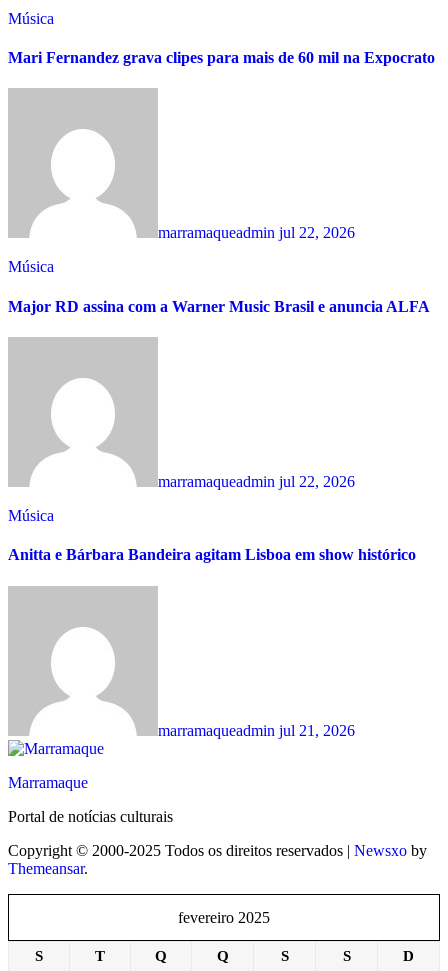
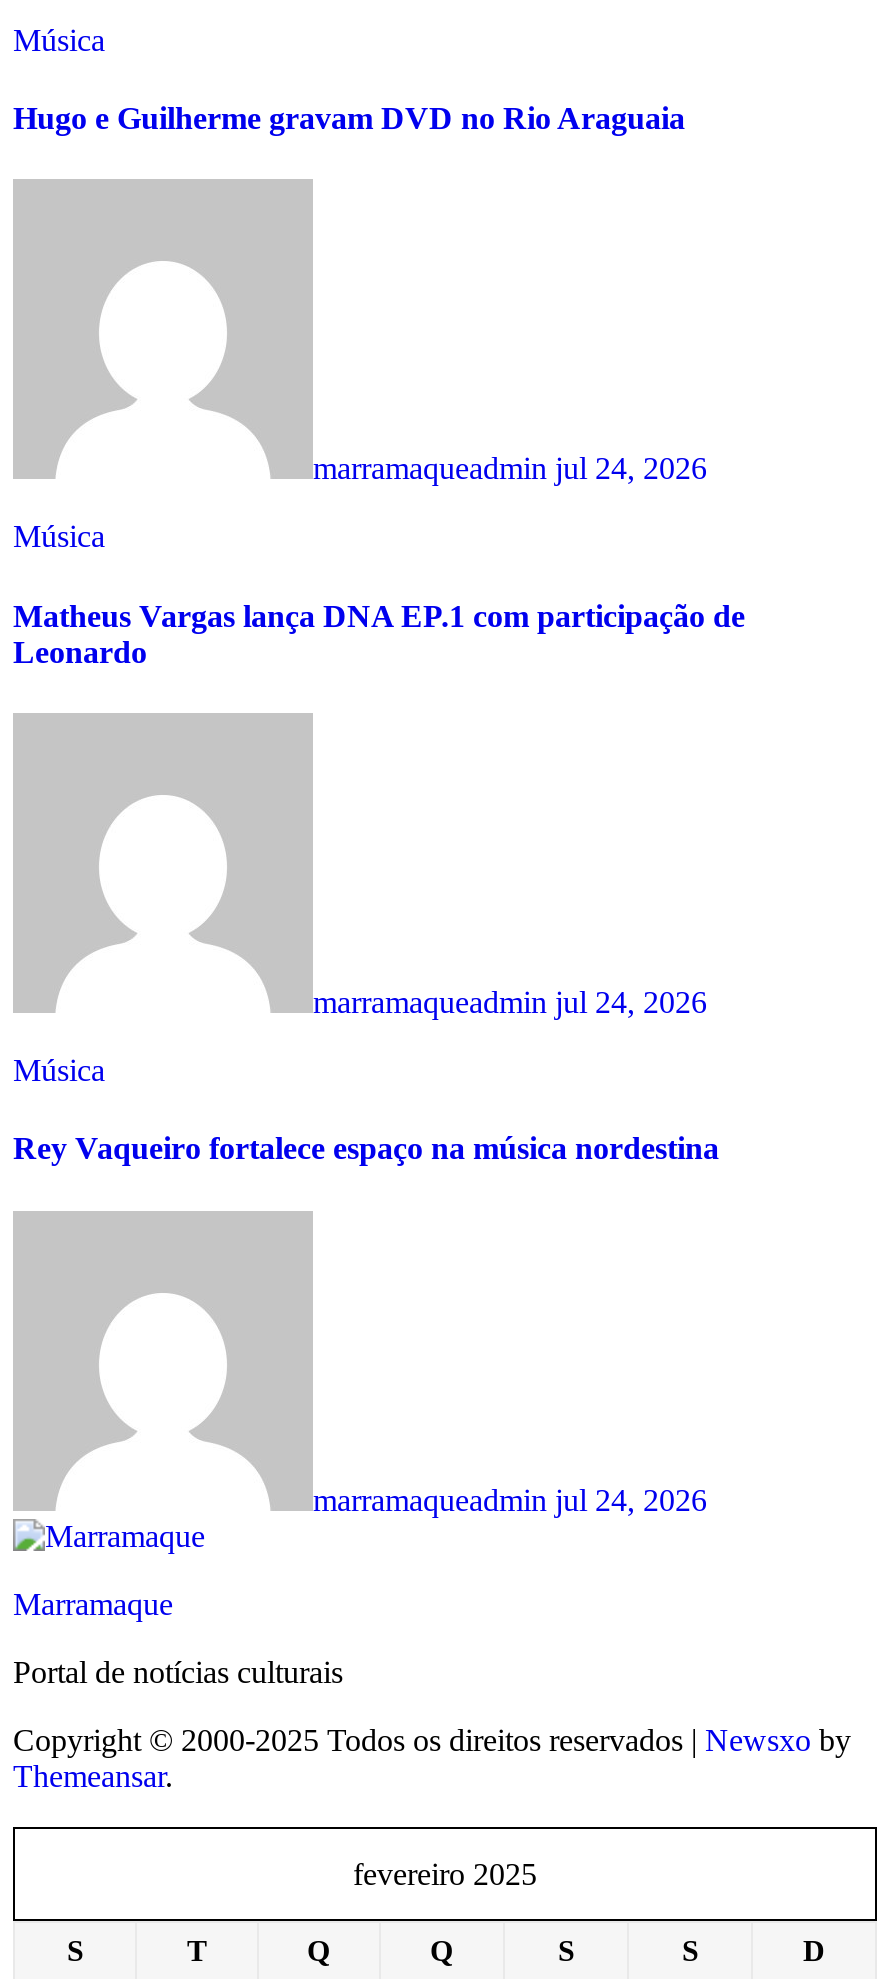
[8,49,435,66] Mari Fernandez grava clipes para mais de 60 mil na Expocrato -> [13,101,685,135] Hugo e Guilherme gravam DVD no Rio Araguaia
[158,224,355,241] marramaqueadmin jul 22, 2026 -> [313,452,707,486] marramaqueadmin jul 24, 2026
[8,298,430,315] Major RD assina com a Warner Music Brasil e anuncia ALFA -> [13,598,745,668] Matheus Vargas lança DNA EP.1 com participação de | Leonardo
[158,473,355,490] marramaqueadmin jul 22, 2026 -> [313,985,707,1019] marramaqueadmin jul 24, 2026
[8,546,416,563] Anitta e Bárbara Bandeira agitam Lisboa em show histórico -> [13,1131,719,1165] Rey Vaqueiro fortalece espaço na música nordestina
[158,721,355,738] marramaqueadmin jul 21, 2026 -> [313,1482,707,1516] marramaqueadmin jul 24, 2026

